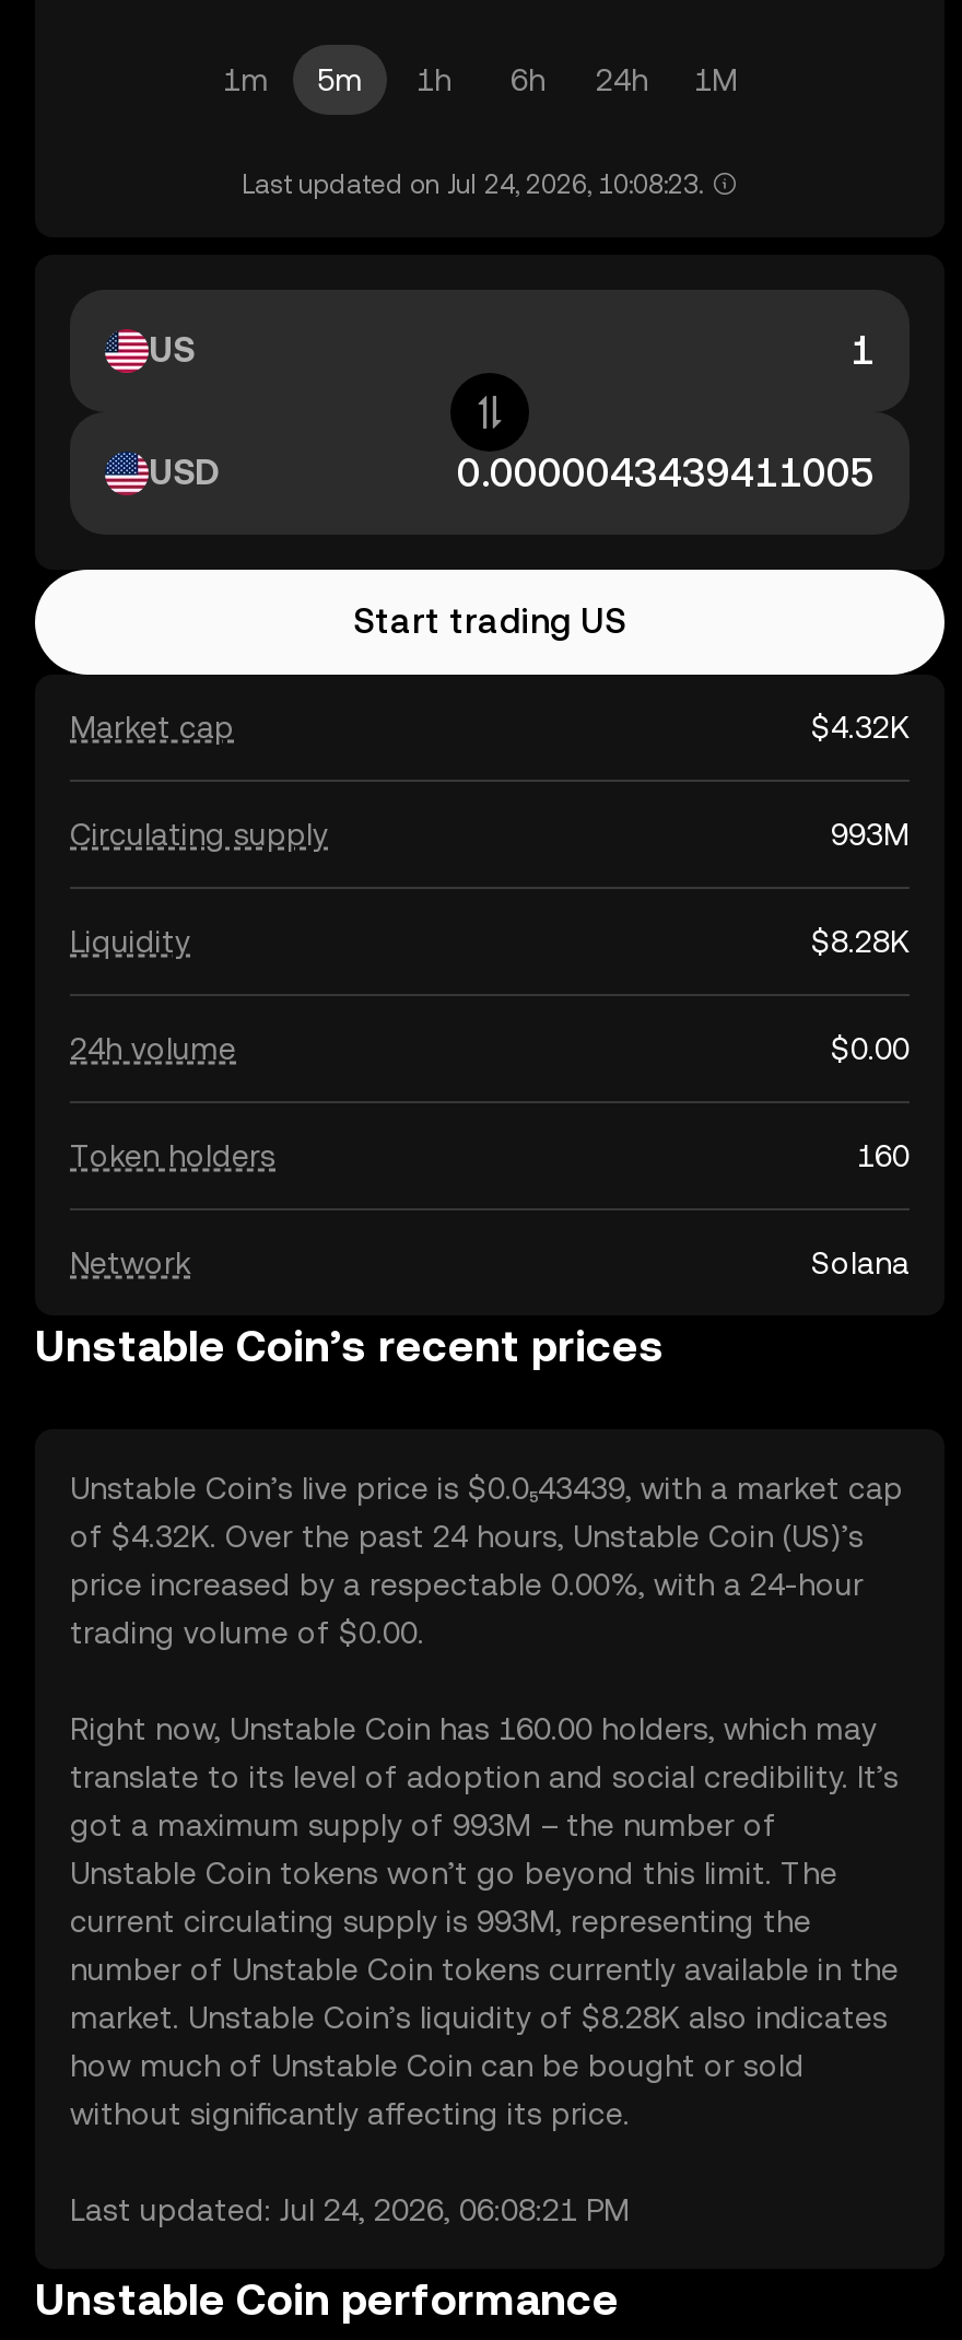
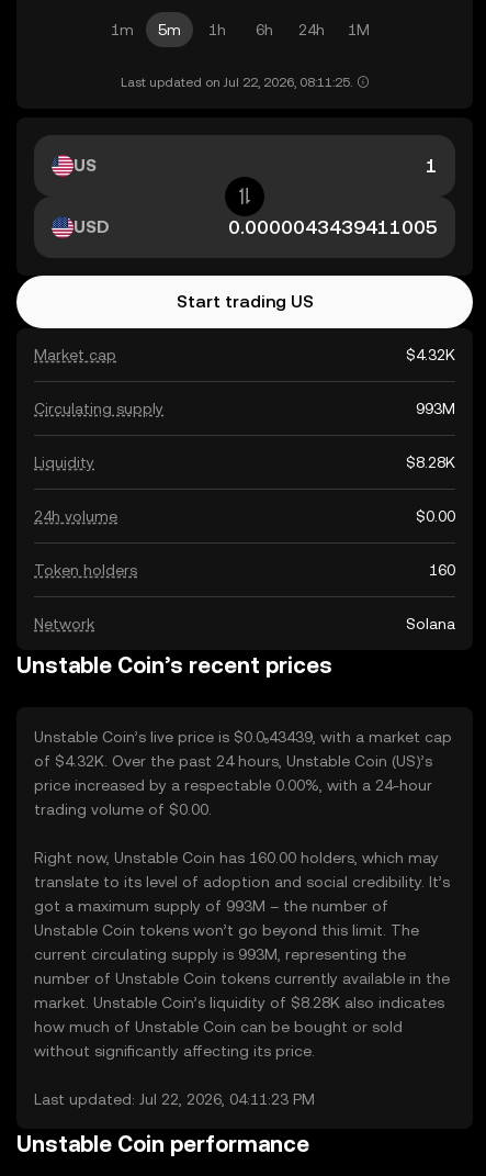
[242,169,703,200] Last updated on Jul 24, 2026, 10:08:23. -> [120,75,352,90] Last updated on Jul 22, 2026, 08:11:25.
[70,2192,630,2227] Last updated: Jul 24, 2026, 06:08:21 PM -> [34,1090,315,1108] Last updated: Jul 22, 2026, 04:11:23 PM

